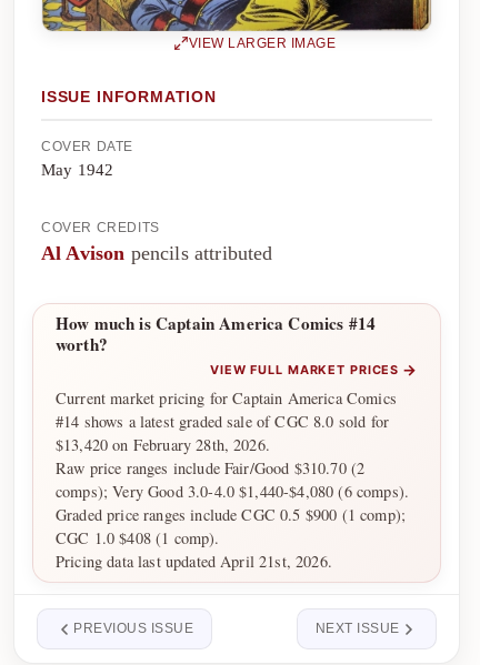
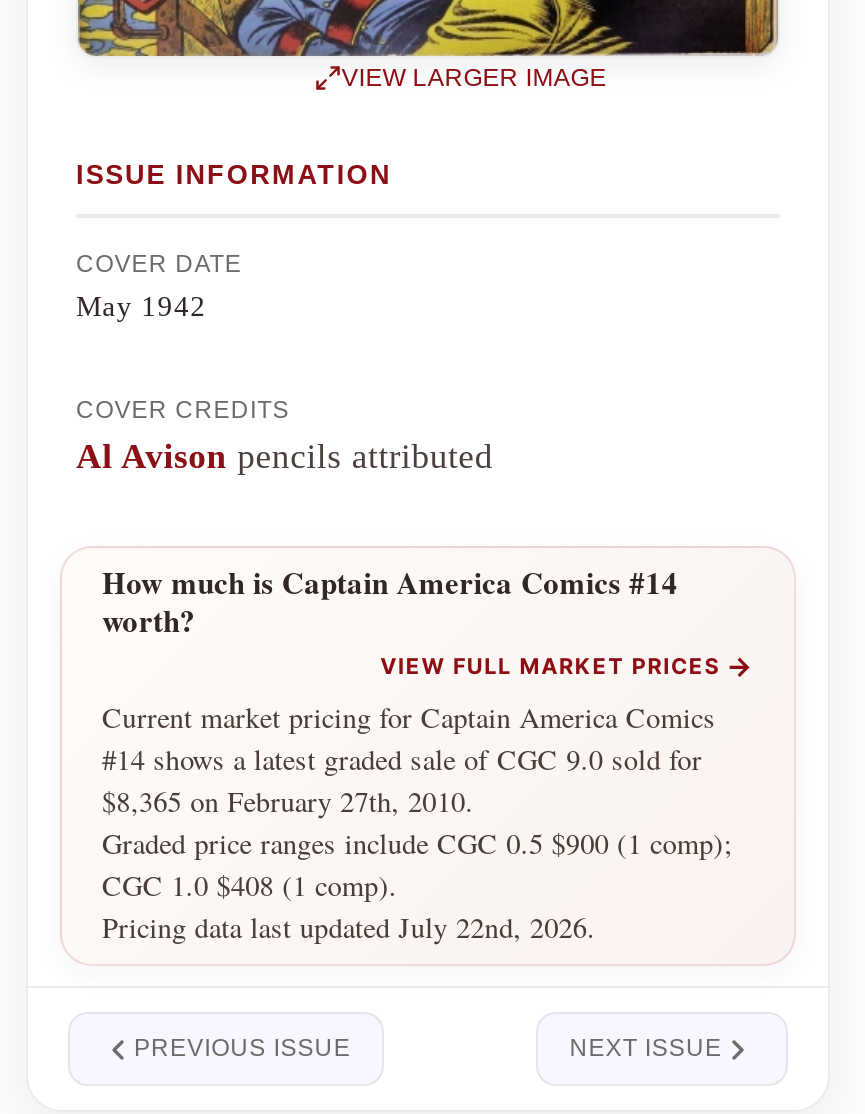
[56,411,409,502] #14 shows a latest graded sale of CGC 8.0 sold for | $13,420 on February 28th, 2026. | Raw price ranges include Fair/Good $310.70 (2 | comps); Very Good 3.0-4.0 $1,440-$4,080 (6 comps). -> [102,741,702,821] #14 shows a latest graded sale of CGC 9.0 sold for | $8,365 on February 27th, 2010.
[56,551,332,572] Pricing data last updated April 21st, 2026. -> [102,909,595,947] Pricing data last updated July 22nd, 2026.

